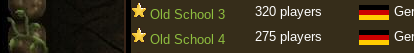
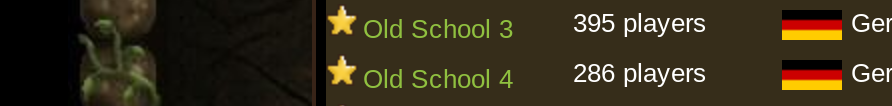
[149,4,321,22] Old School 3 320 players -> [363,8,707,44] Old School 3 395 players
[149,29,321,47] Old School 4 275 players -> [363,58,707,94] Old School 4 286 players

